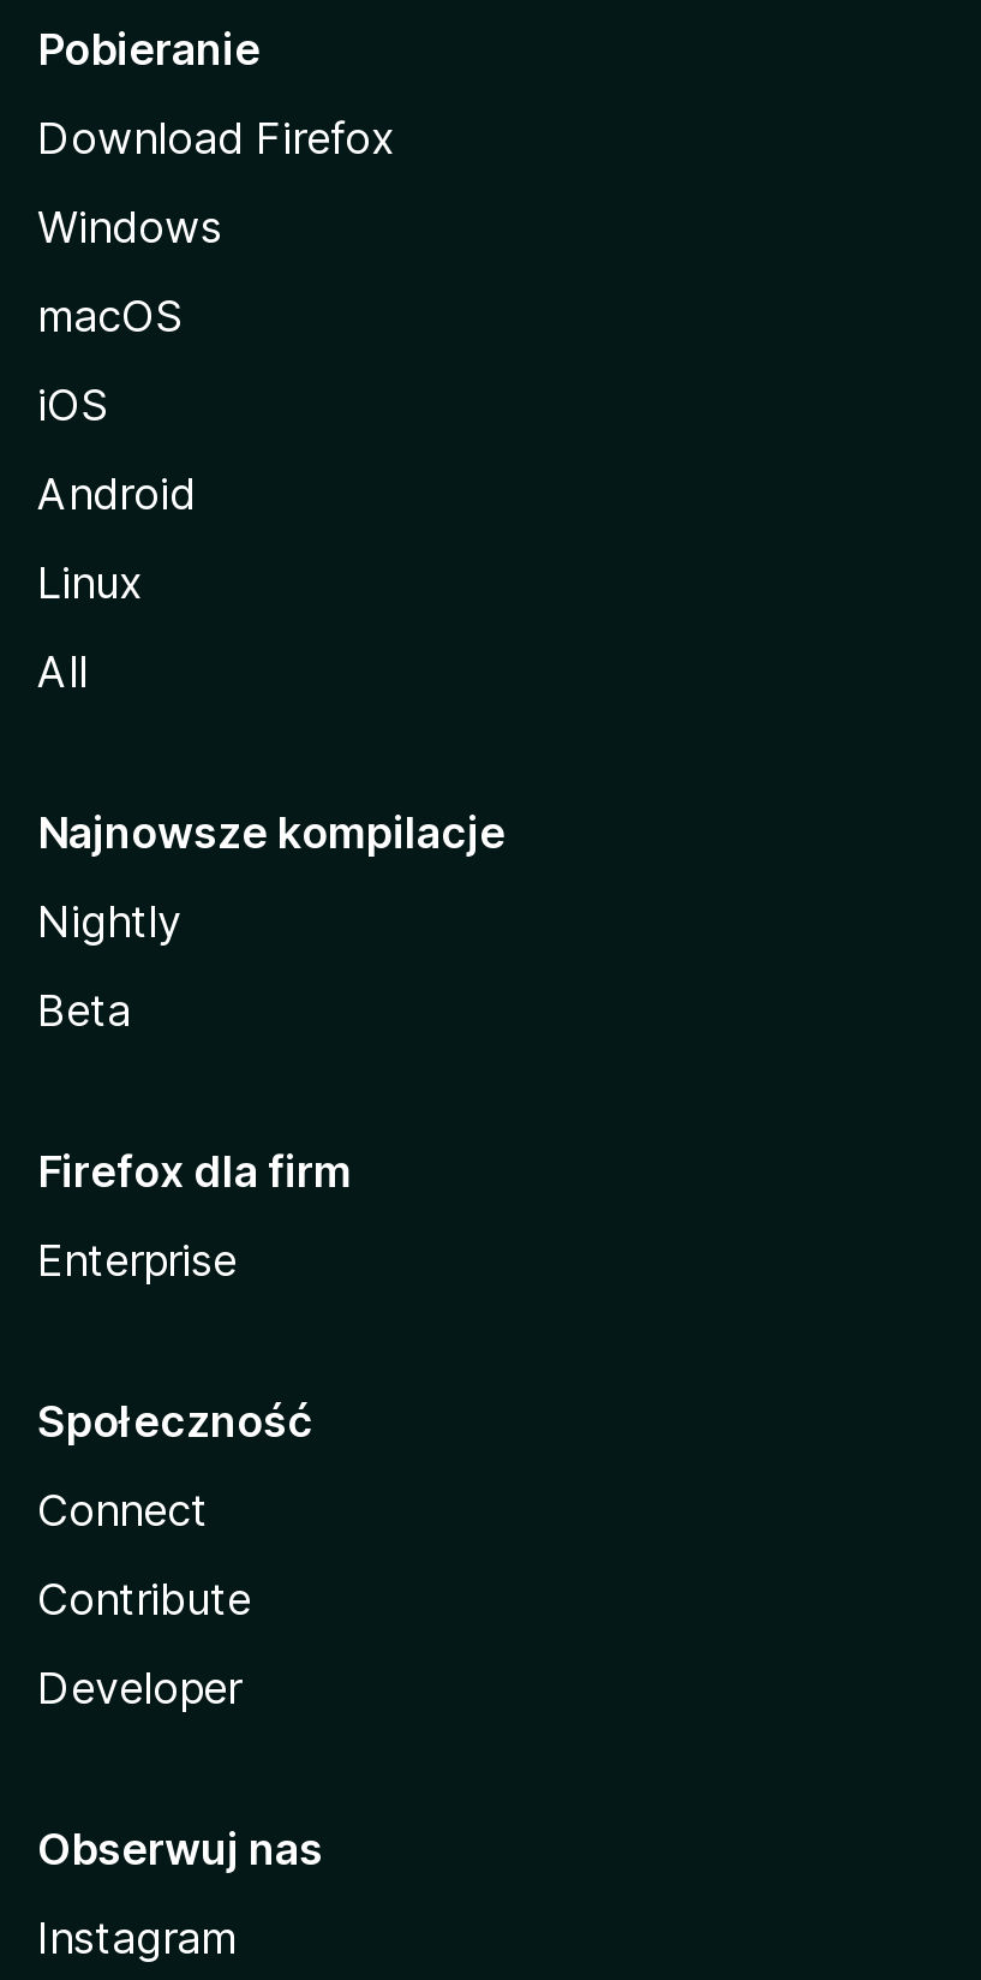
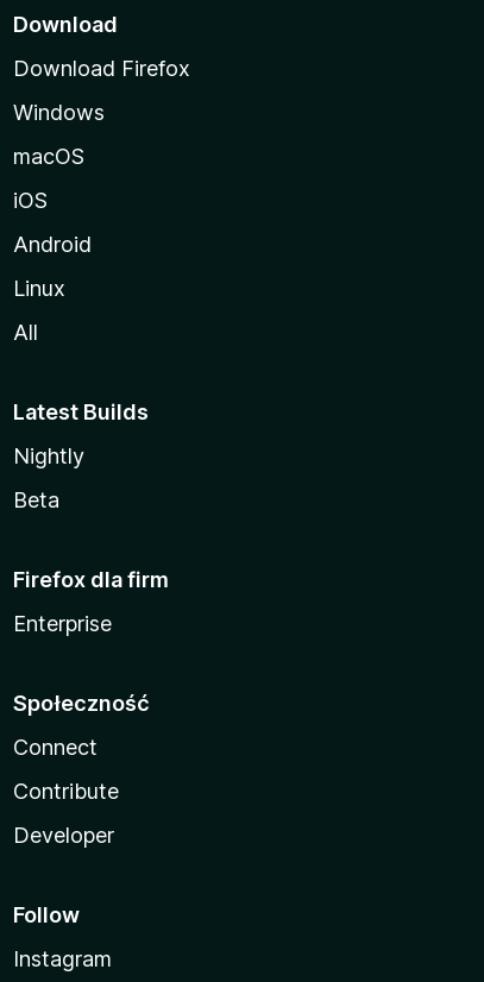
[37,24,261,74] Pobieranie -> [13,12,118,37] Download
[37,807,506,858] Najnowsze kompilacje -> [13,399,149,424] Latest Builds
[37,1824,323,1874] Obserwuj nas -> [13,902,80,927] Follow

